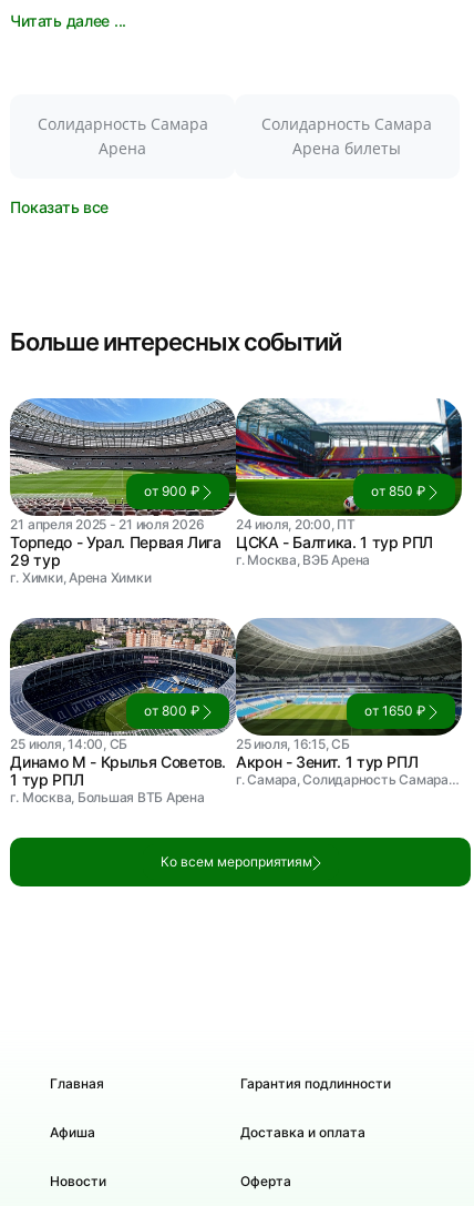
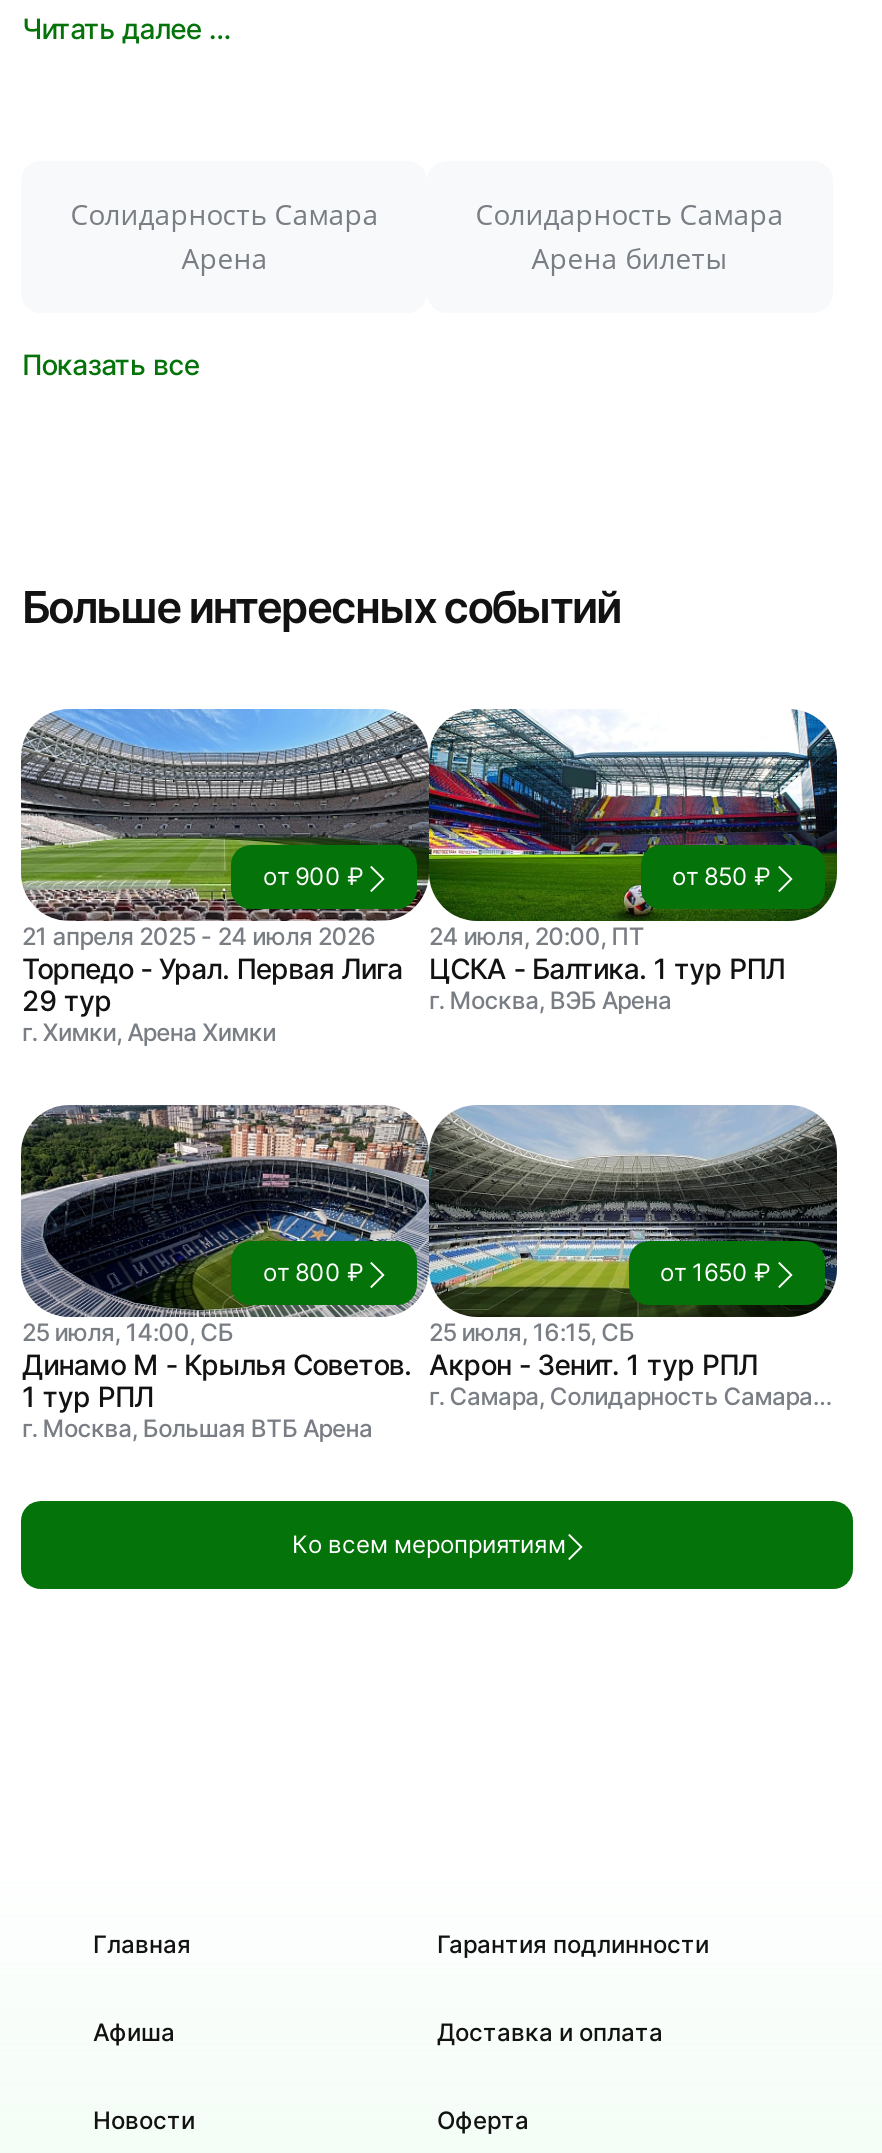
[11,516,355,533] 21 апреля 2025 - 21 июля 2026 24 июля, 20:00, ПТ -> [22,921,644,951] 21 апреля 2025 - 24 июля 2026 24 июля, 20:00, ПТ

